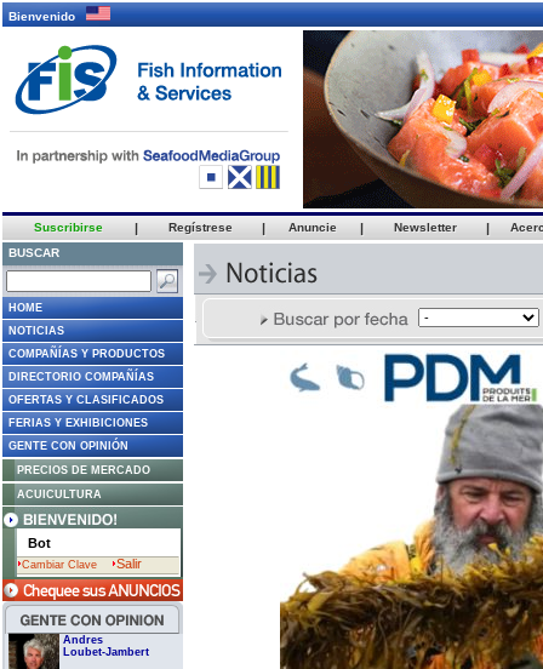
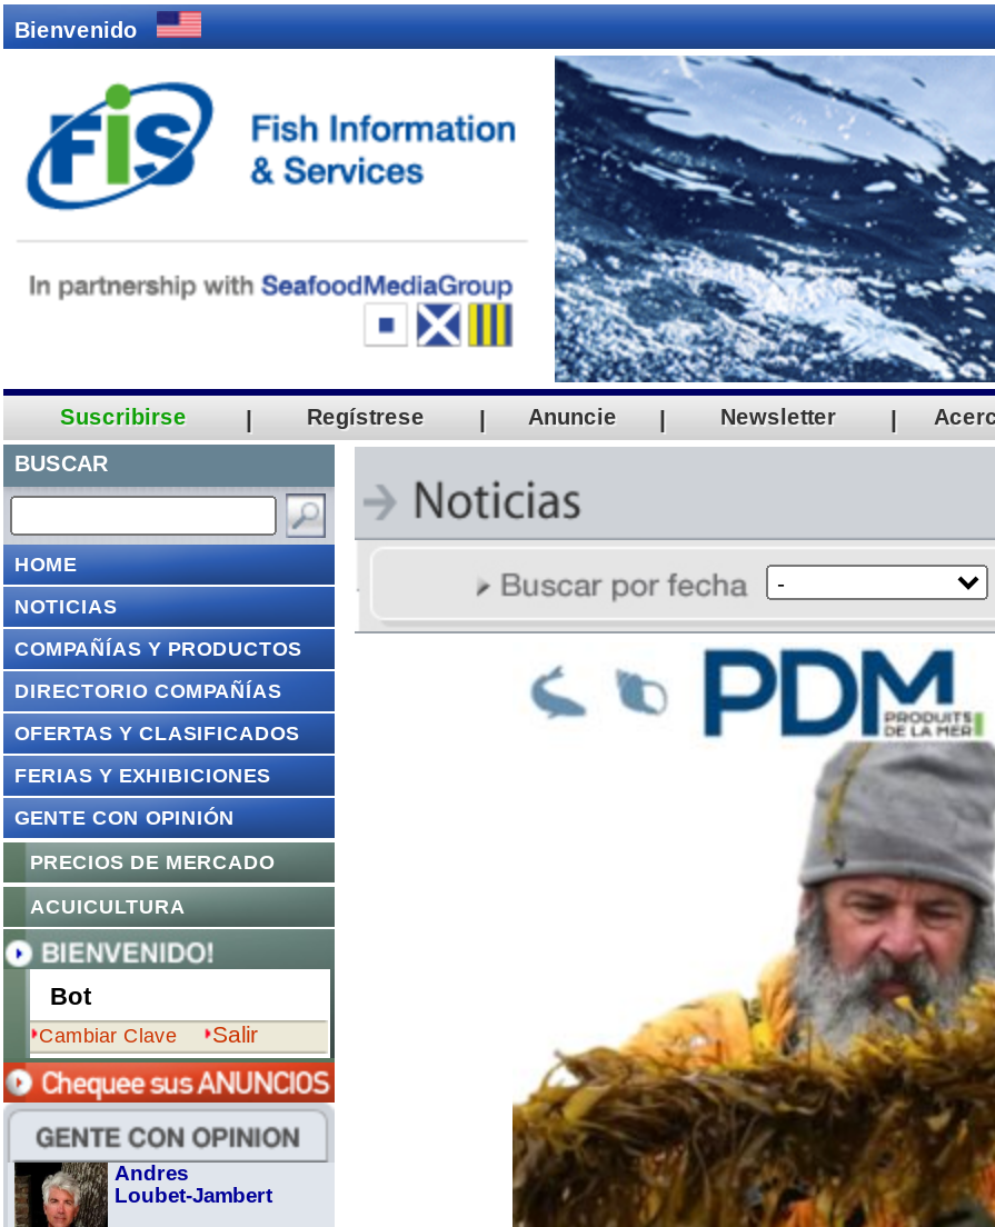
[302,29,539,210] [image] -> [553,56,988,385] [image]

